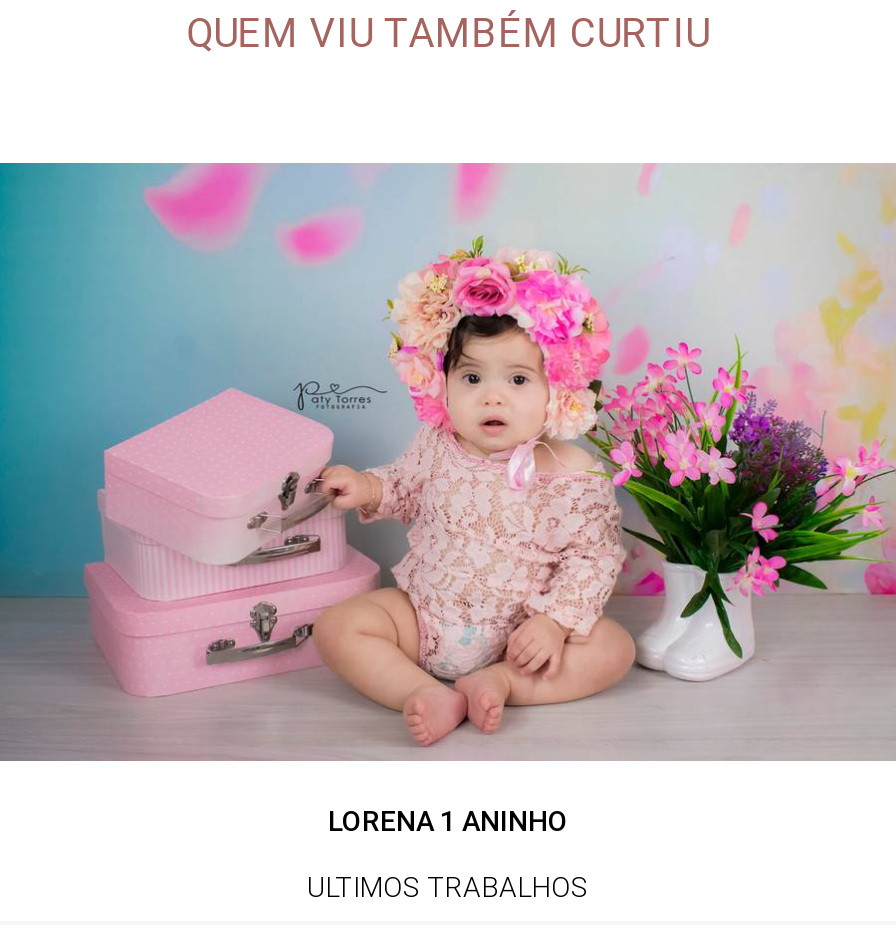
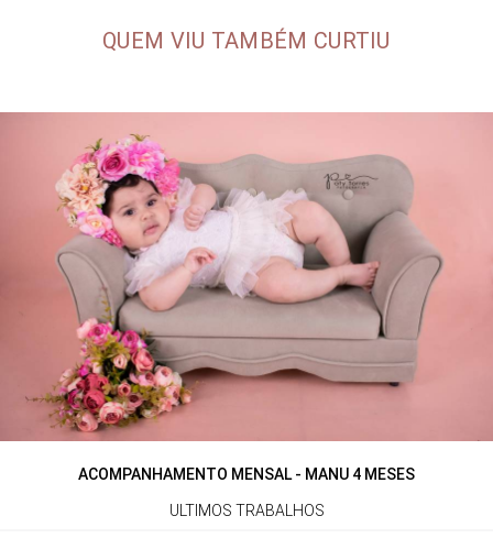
[6,161,890,837] [image] | LORENA 1 ANINHO -> [3,111,490,483] [image] | ACOMPANHAMENTO MENSAL - MANU 4 MESES

